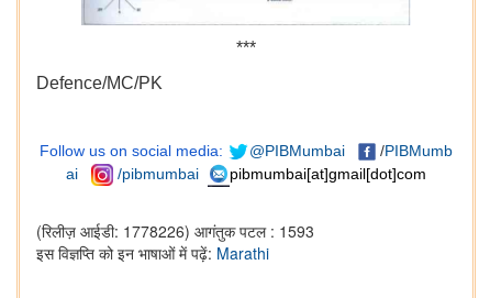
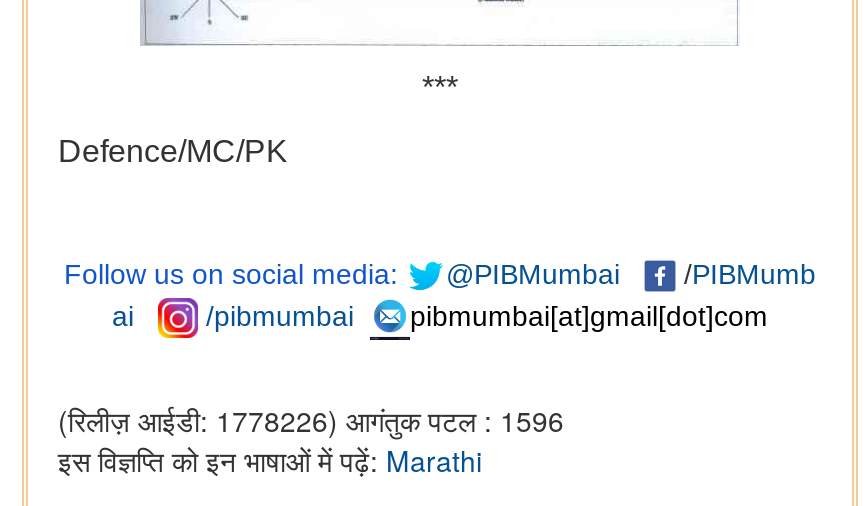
[36,220,314,242] (रिलीज़ आईडी: 1778226) आगंतुक पटल : 1593 -> [58,400,564,440] (रिलीज़ आईडी: 1778226) आगंतुक पटल : 1596

